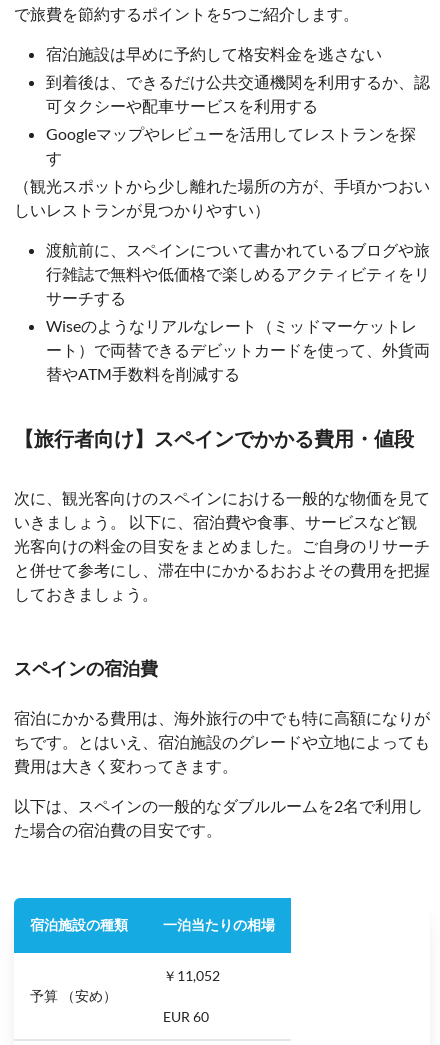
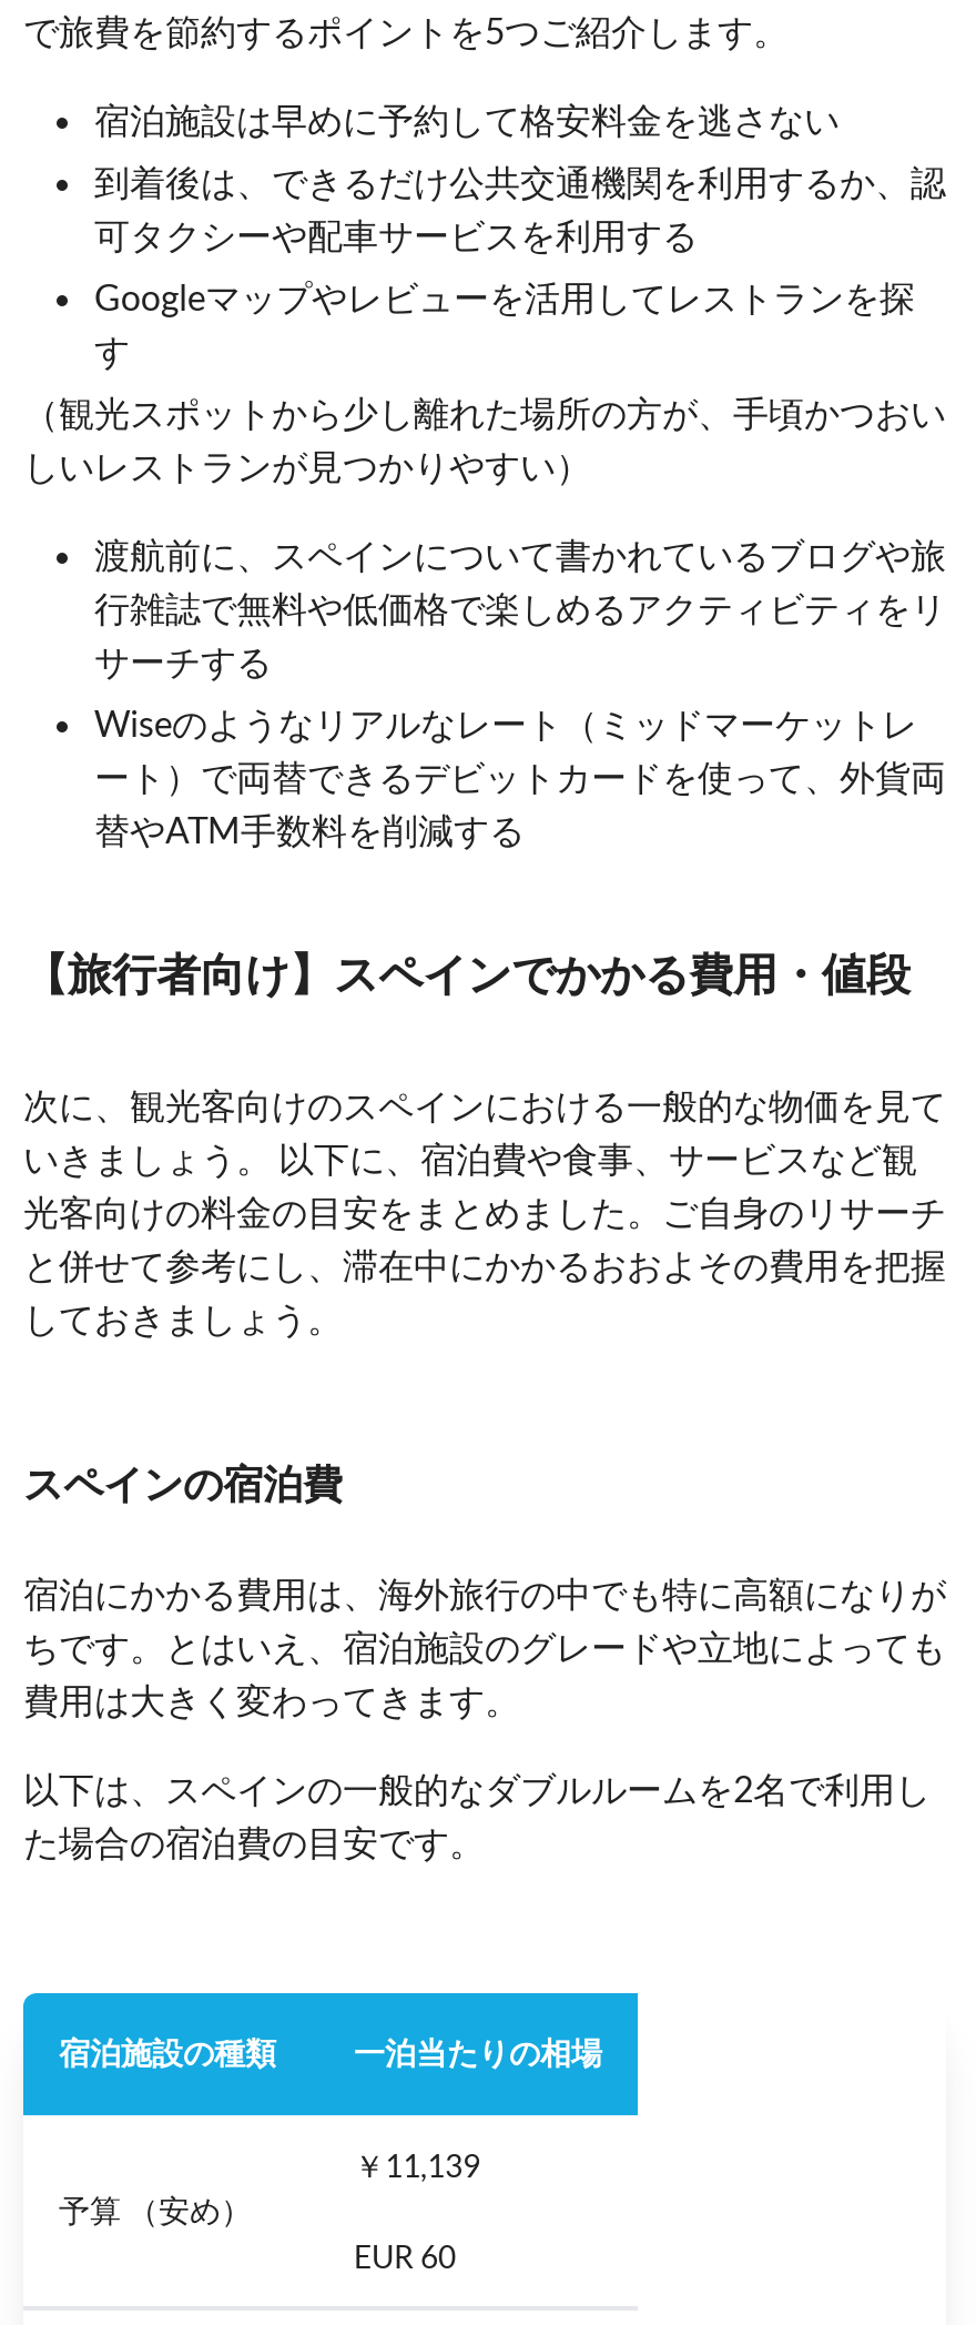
[163,967,220,984] ￥11,052 -> [354,2146,480,2183] ￥11,139

